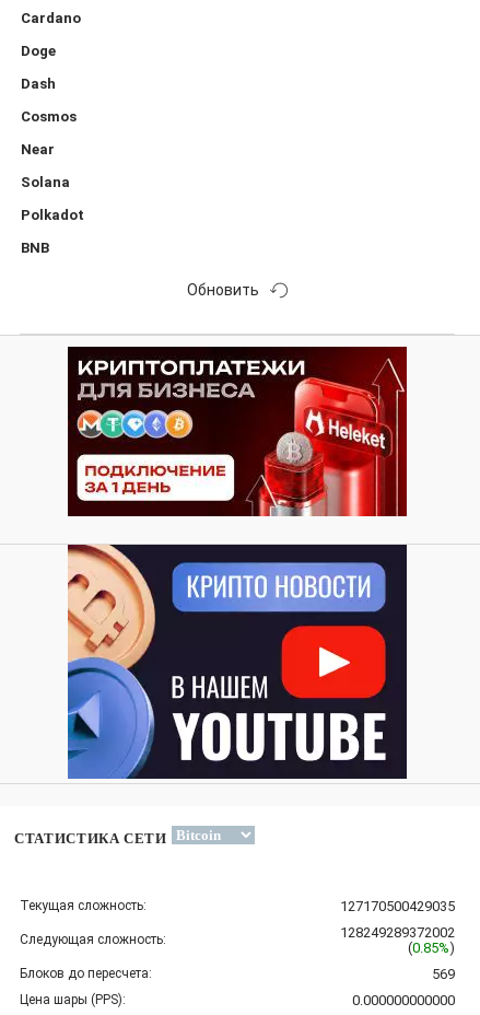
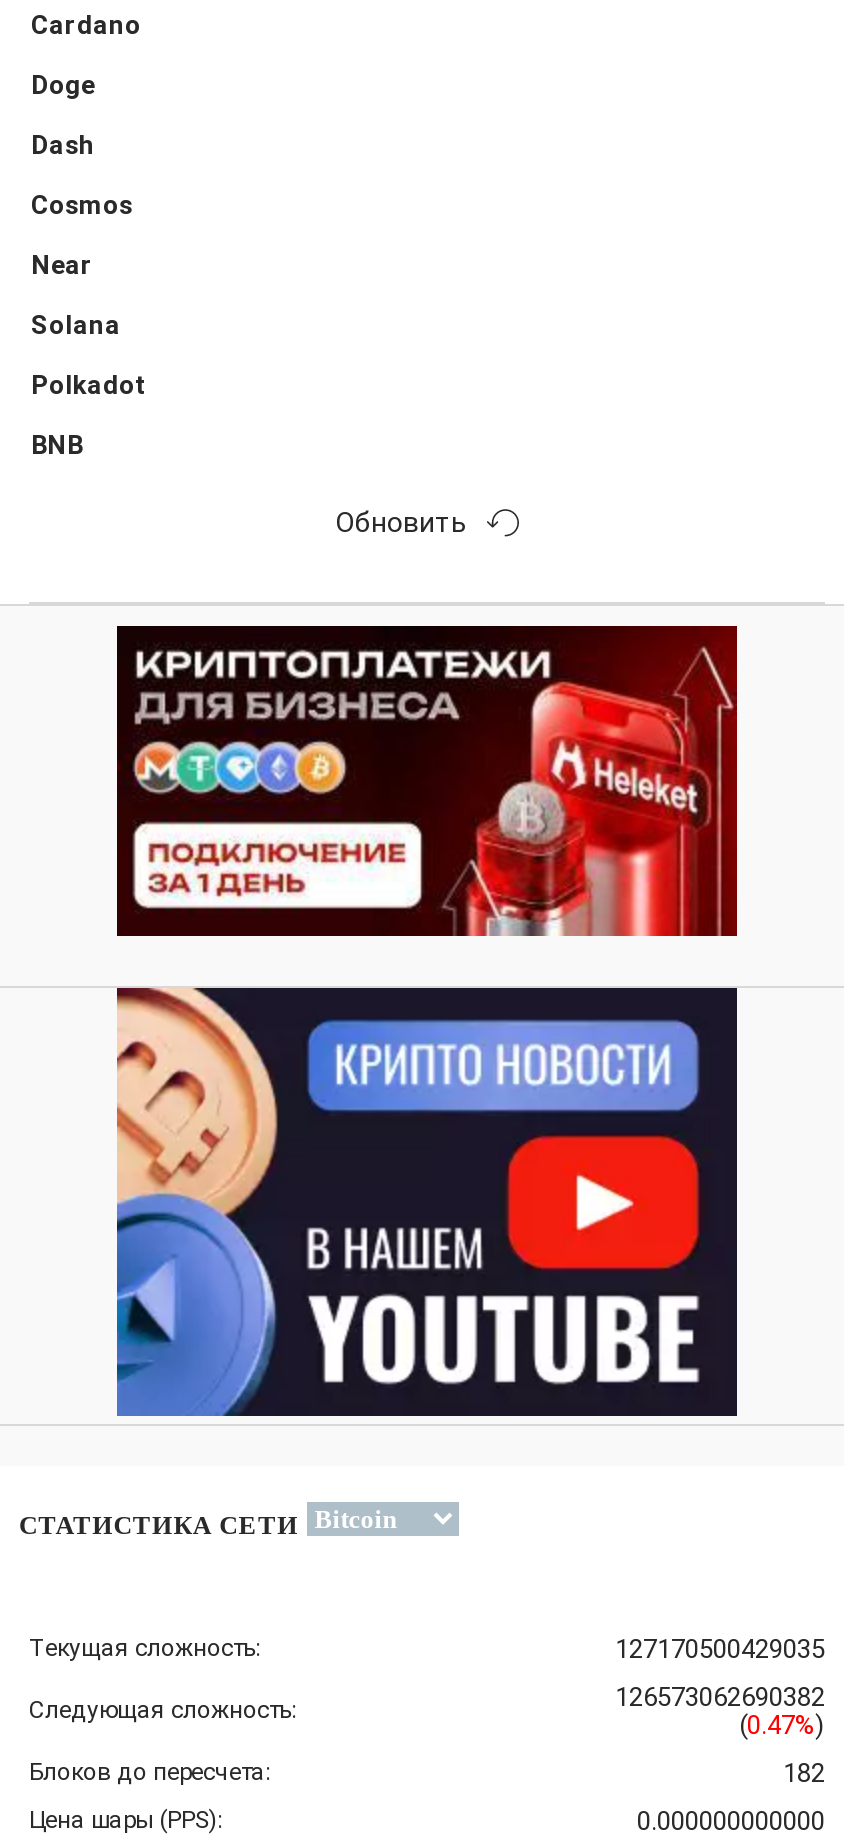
[340,924,455,941] 128249289372002 -> [615,1682,825,1712] 126573062690382
[408,940,455,956] (0.85%) -> [739,1710,825,1740] (0.47%)
[432,966,455,982] 569 -> [783,1758,825,1788] 182

